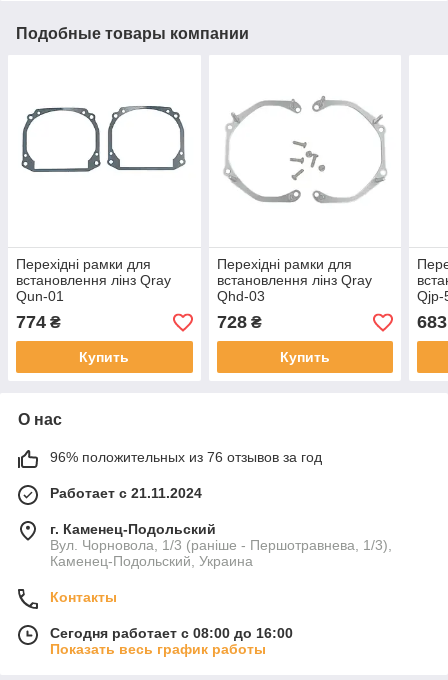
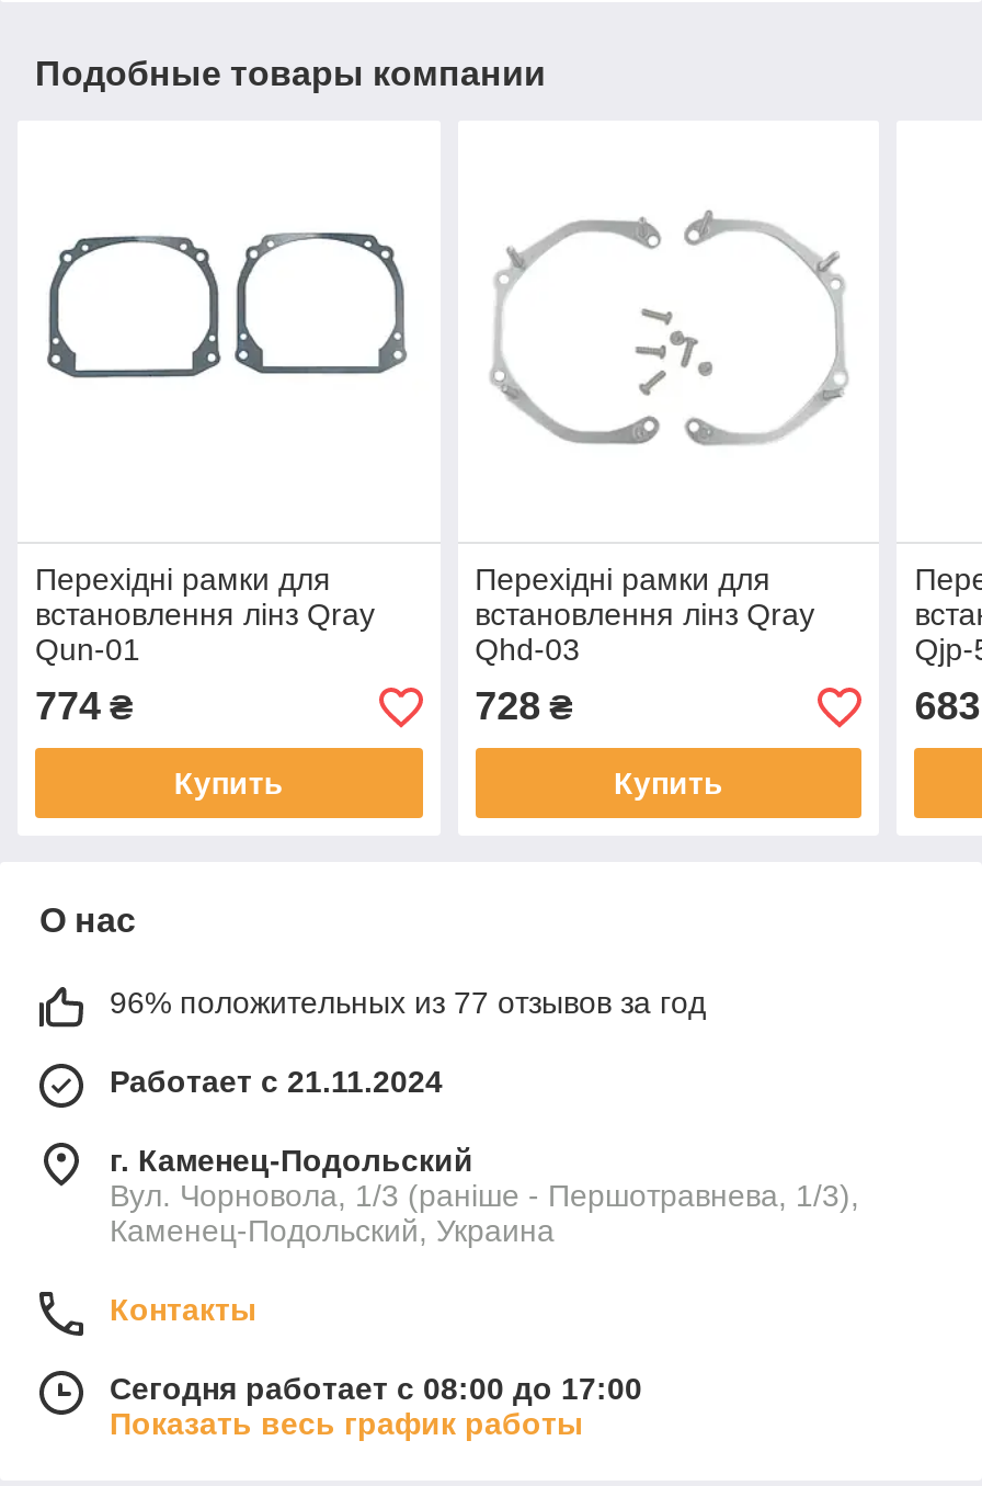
[50,449,322,465] 96% положительных из 76 отзывов за год -> [110,986,706,1021] 96% положительных из 77 отзывов за год
[50,625,293,641] Сегодня работает с 08:00 до 16:00 -> [110,1372,642,1407] Сегодня работает с 08:00 до 17:00

